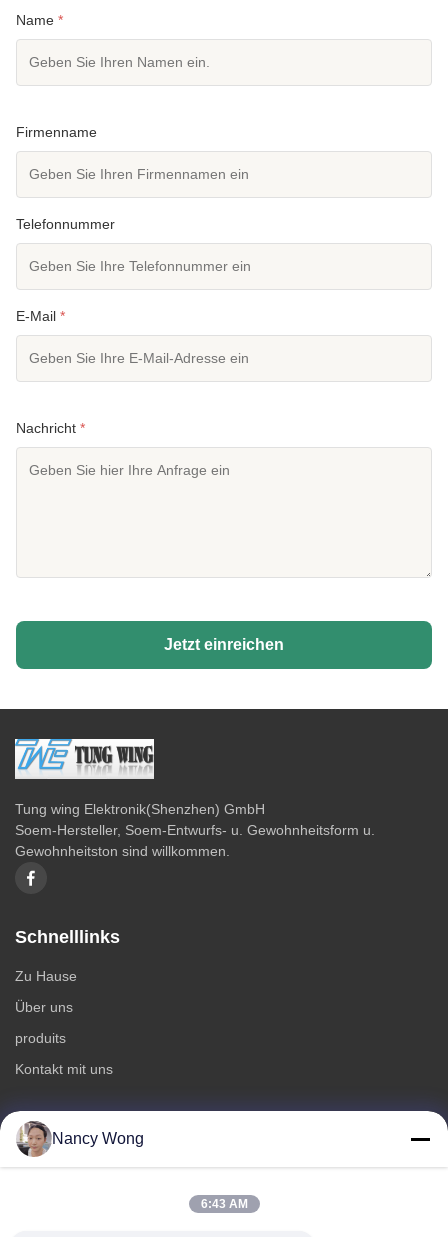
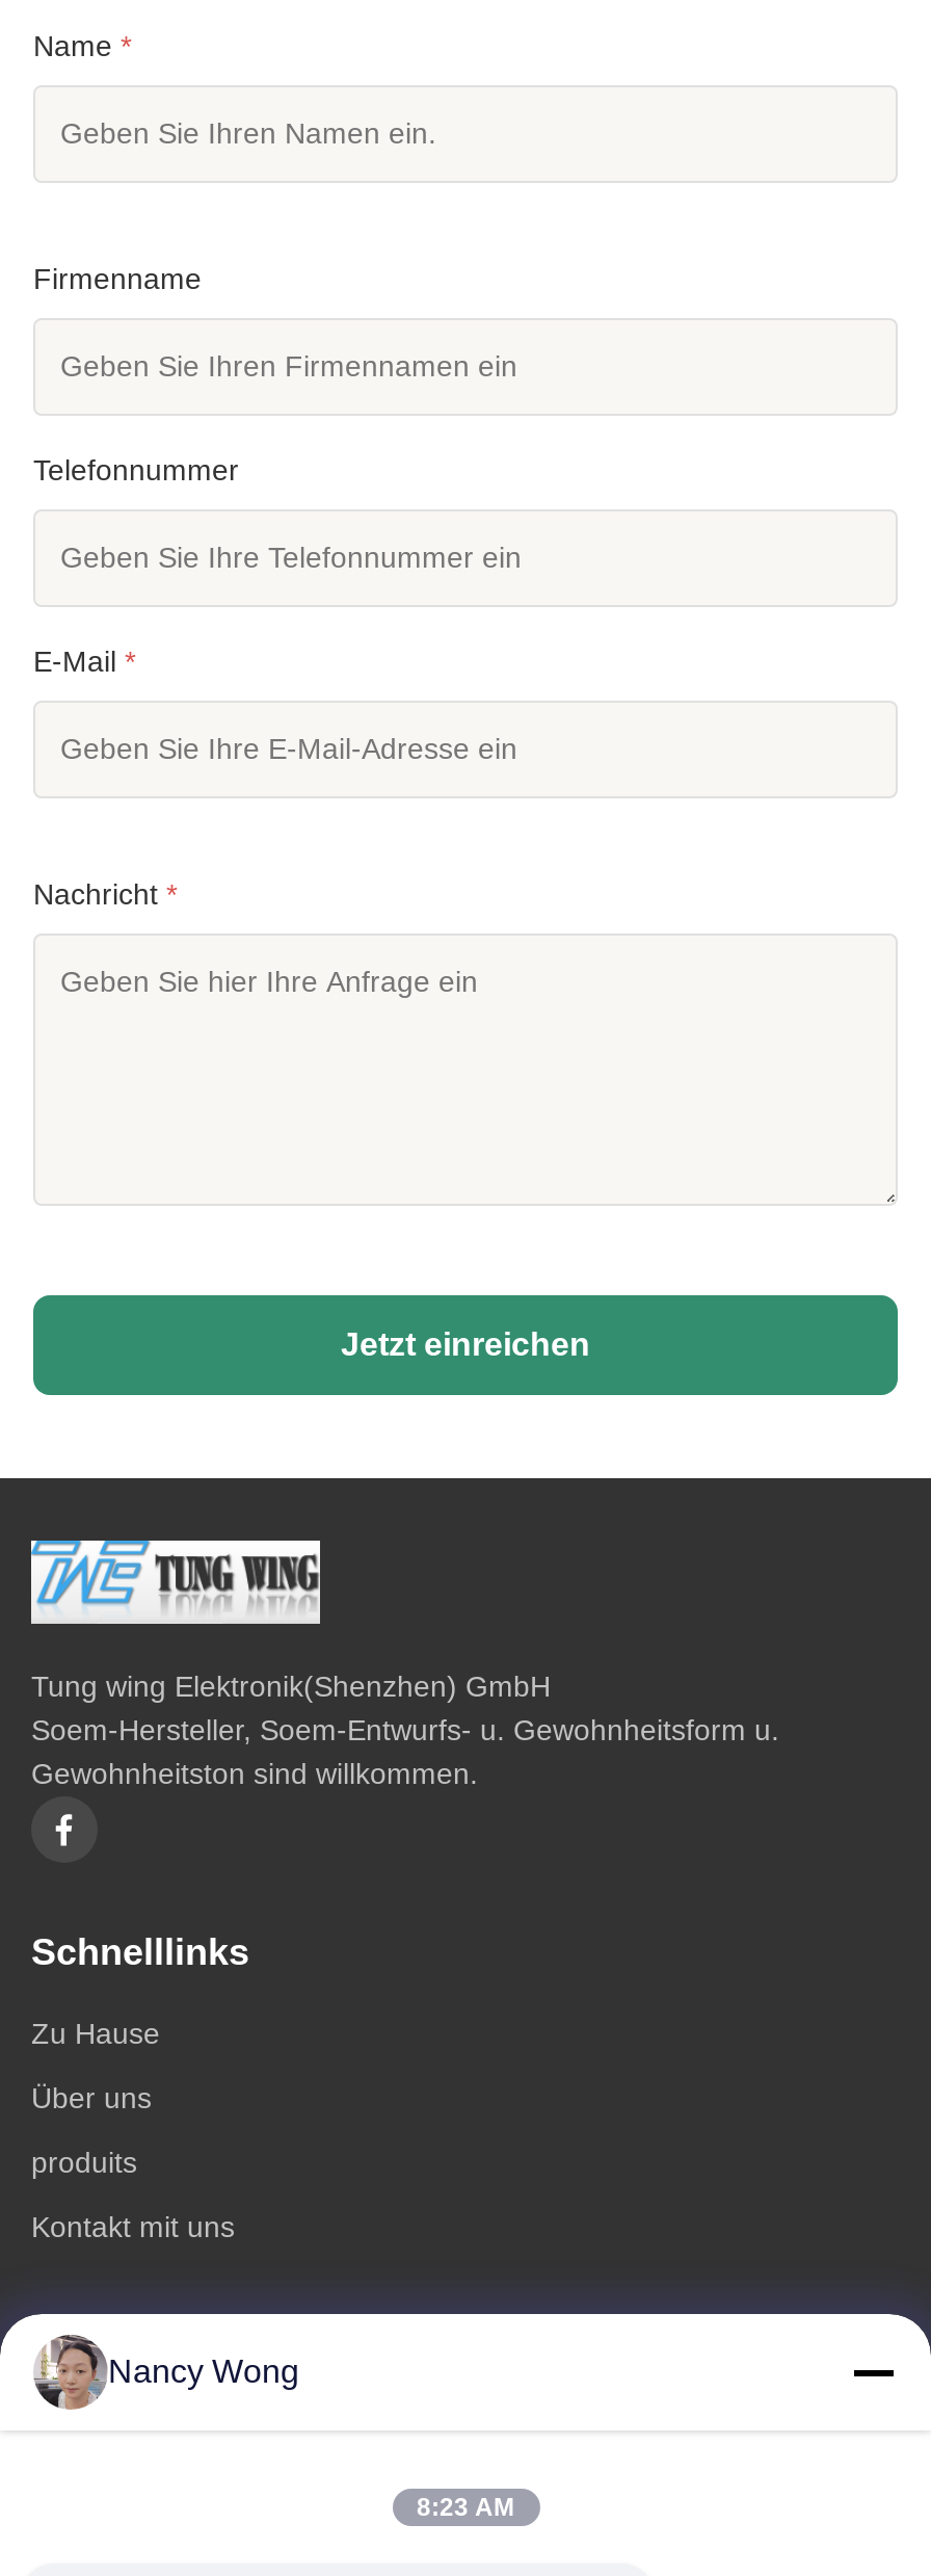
[200,1197,247,1211] 6:43 AM -> [417,2493,514,2522] 8:23 AM

